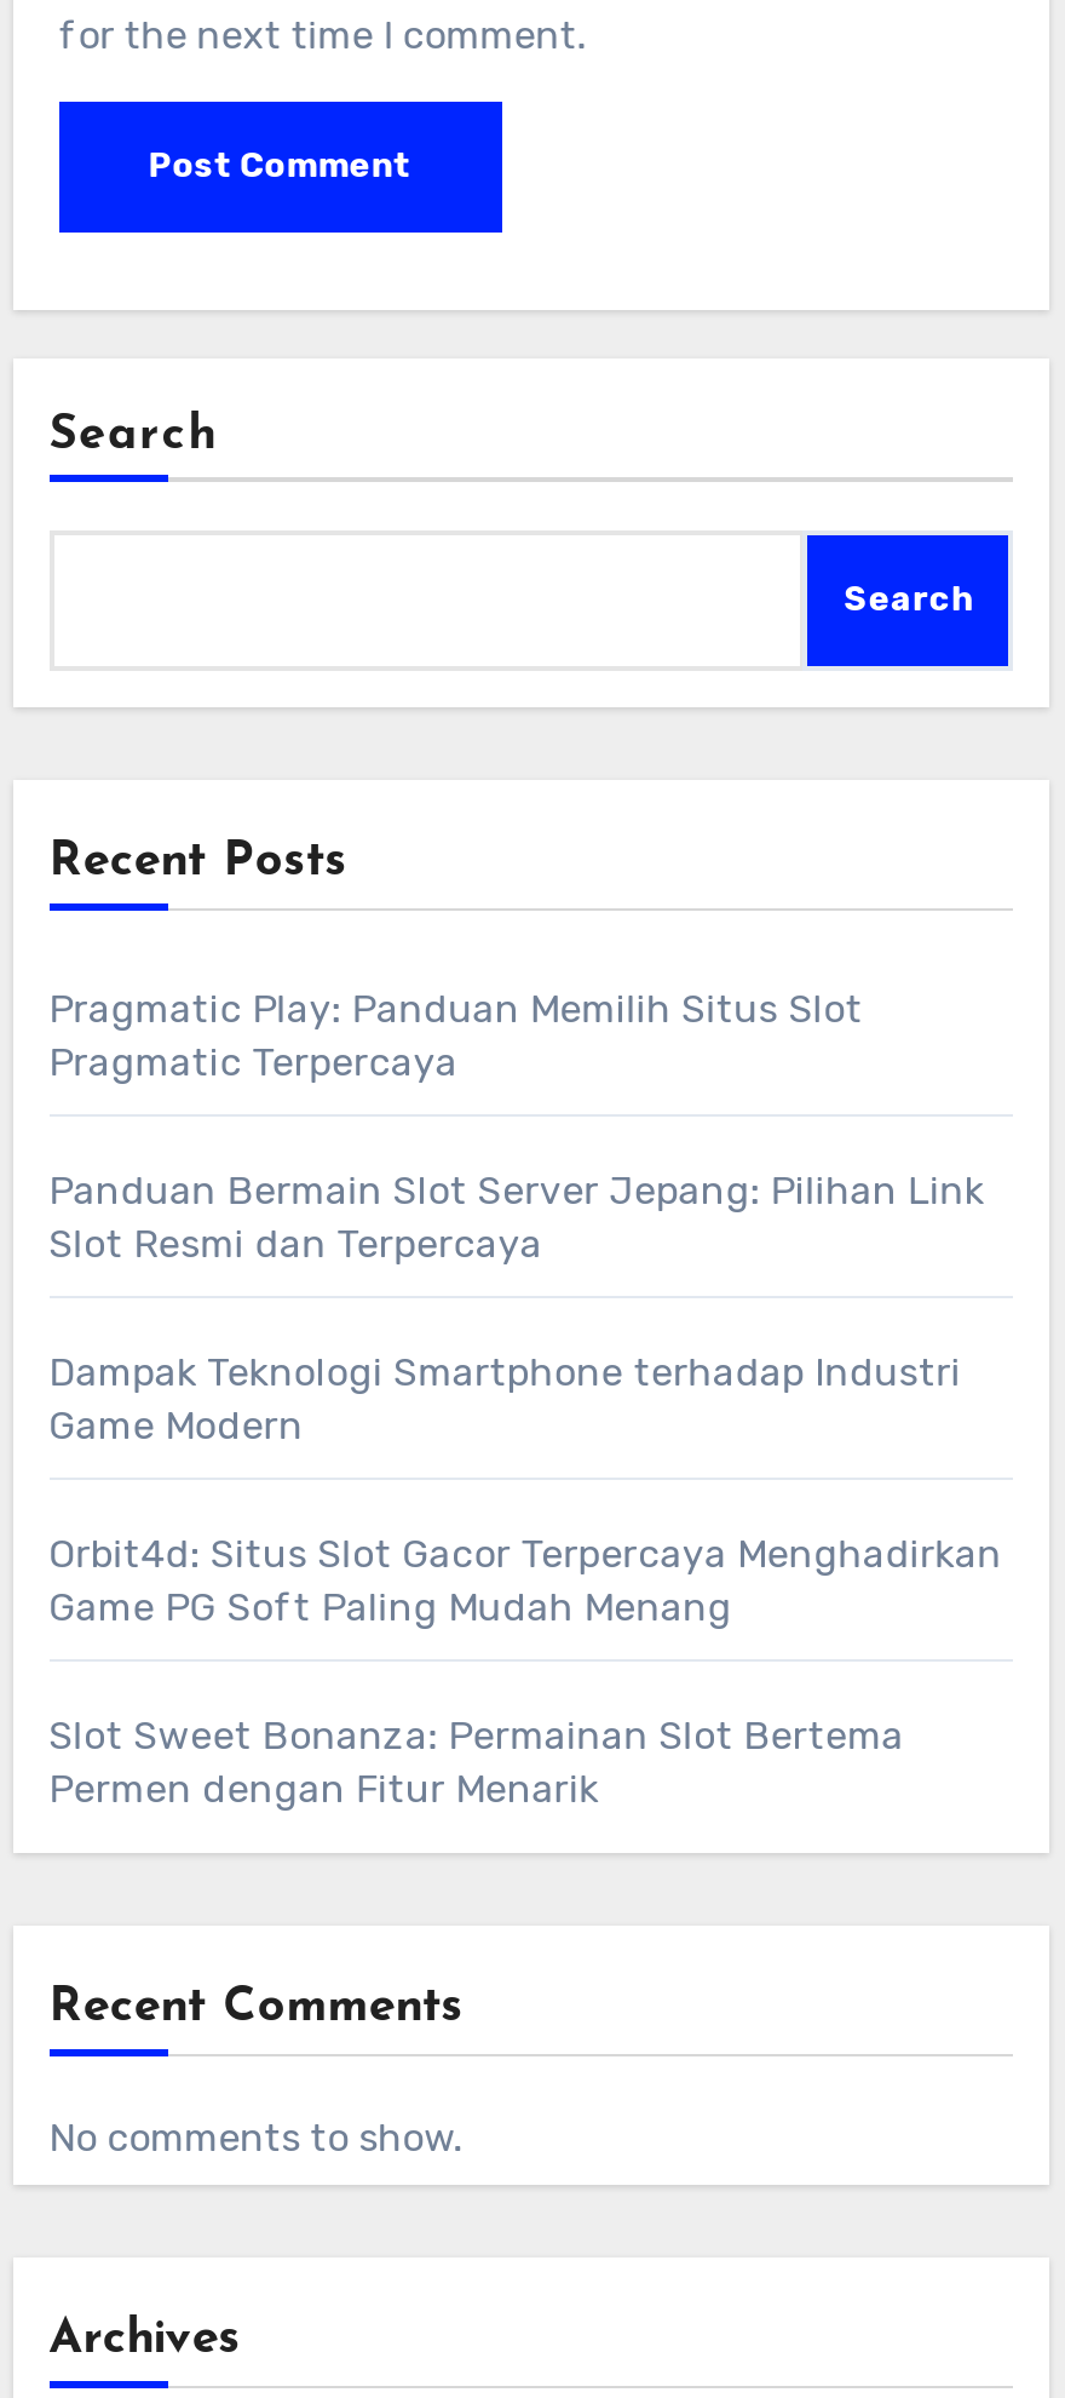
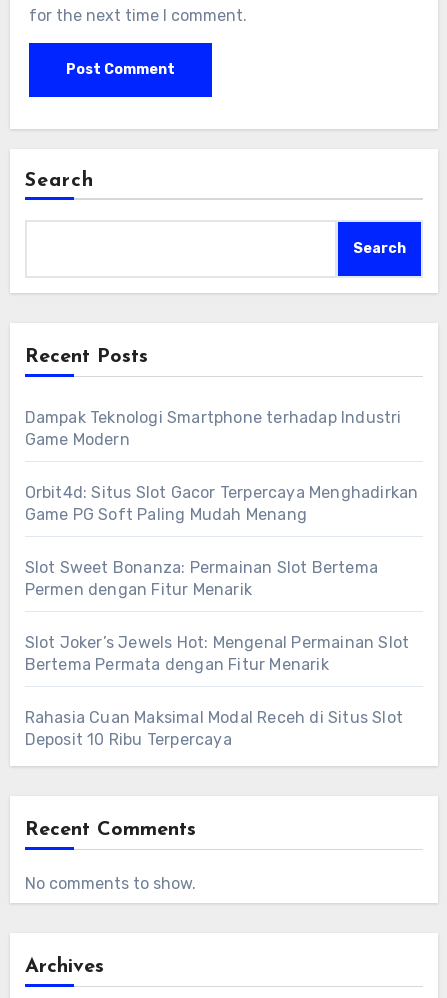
[49,985,984,1266] Pragmatic Play: Panduan Memilih Situs Slot | Pragmatic Terpercaya | Panduan Bermain Slot Server Jepang: Pilihan Link | Slot Resmi dan Terpercaya -> none
moved [49,1348,1002,1811] -> [25,408,418,599]: Dampak Teknologi Smartphone terhadap Industri | Game Modern | Orbit4d: Situs Slot Gacor Terpercaya Menghadirkan | Game PG Soft Paling Mudah Menang | Slot Sweet Bonanza: Permainan Slot Bertema | Permen dengan Fitur Menarik
none -> [25,633,409,749] Slot Joker’s Jewels Hot: Mengenal Permainan Slot | Bertema Permata dengan Fitur Menarik | Rahasia Cuan Maksimal Modal Receh di Situs Slot | Deposit 10 Ribu Terpercaya

